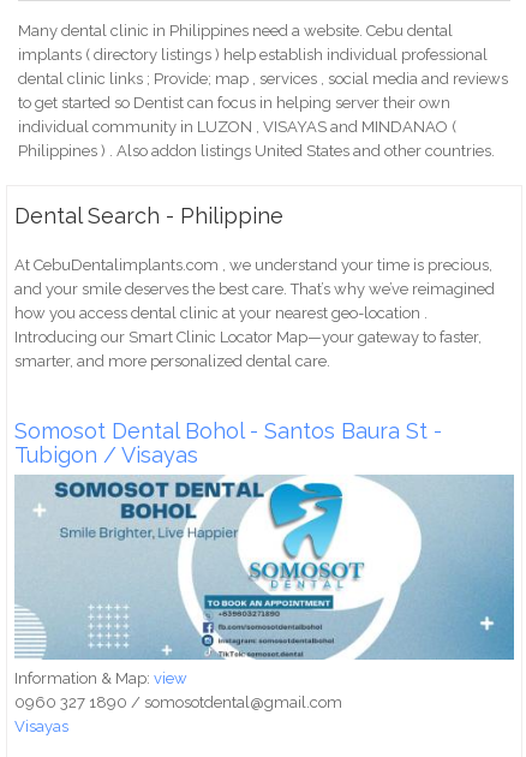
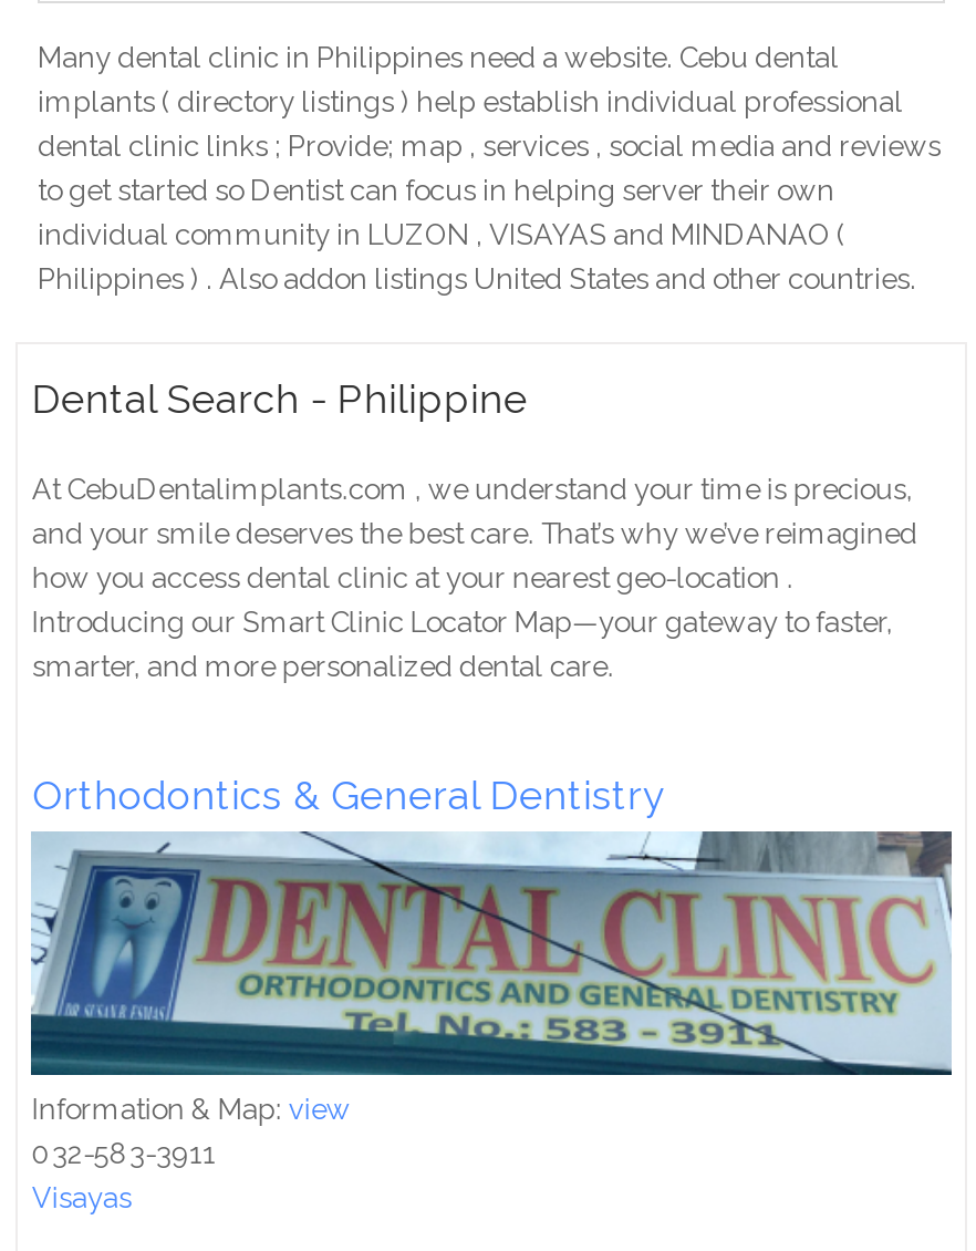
[15,418,442,467] Somosot Dental Bohol - Santos Baura St - | Tubigon / Visayas -> [32,771,665,817] Orthodontics & General Dentistry
[14,473,514,711] [image] | 0960 327 1890 / somosotdental@gmail.com -> [31,828,954,1171] [image] | 032-583-3911

